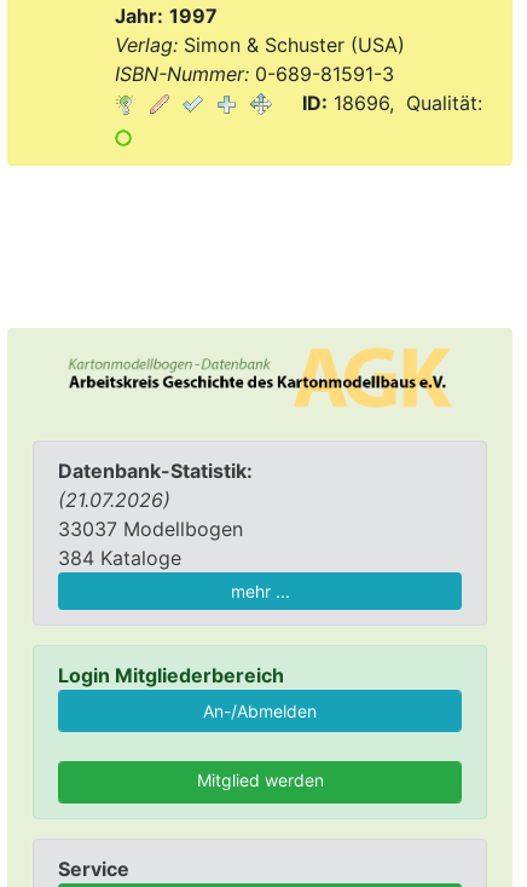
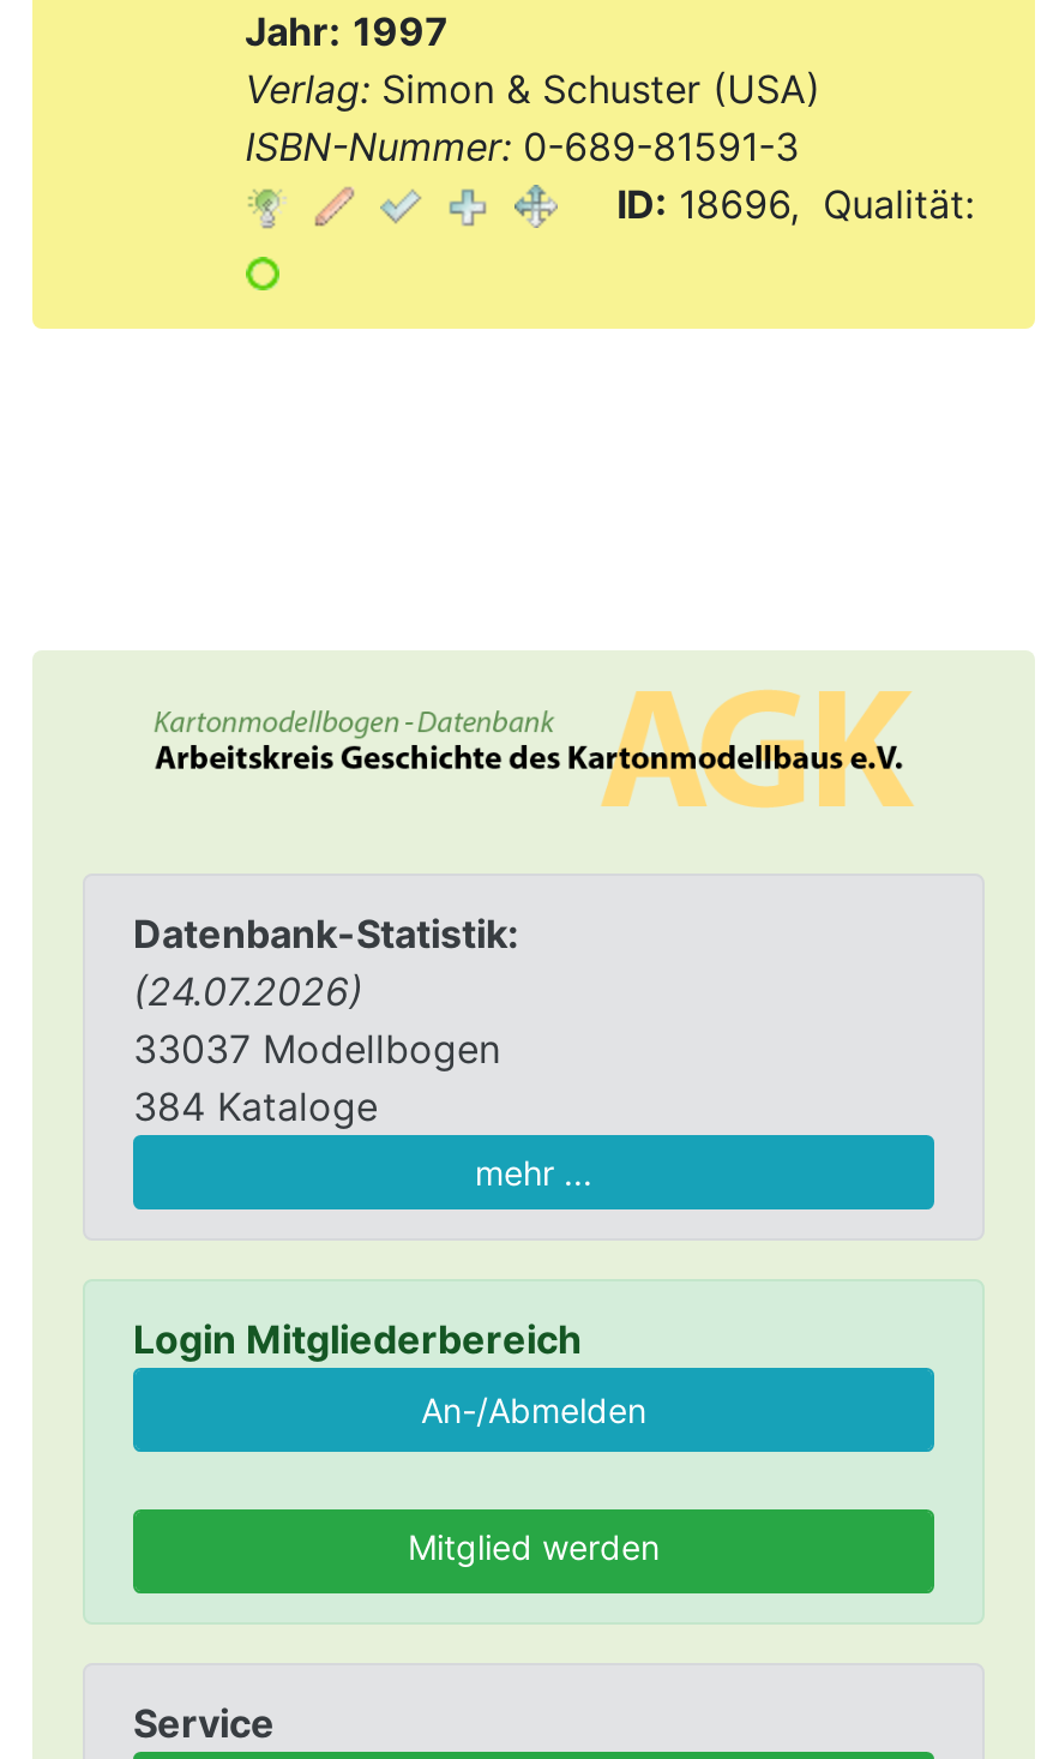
[58,488,170,512] (21.07.2026) -> [133,968,363,1016] (24.07.2026)

